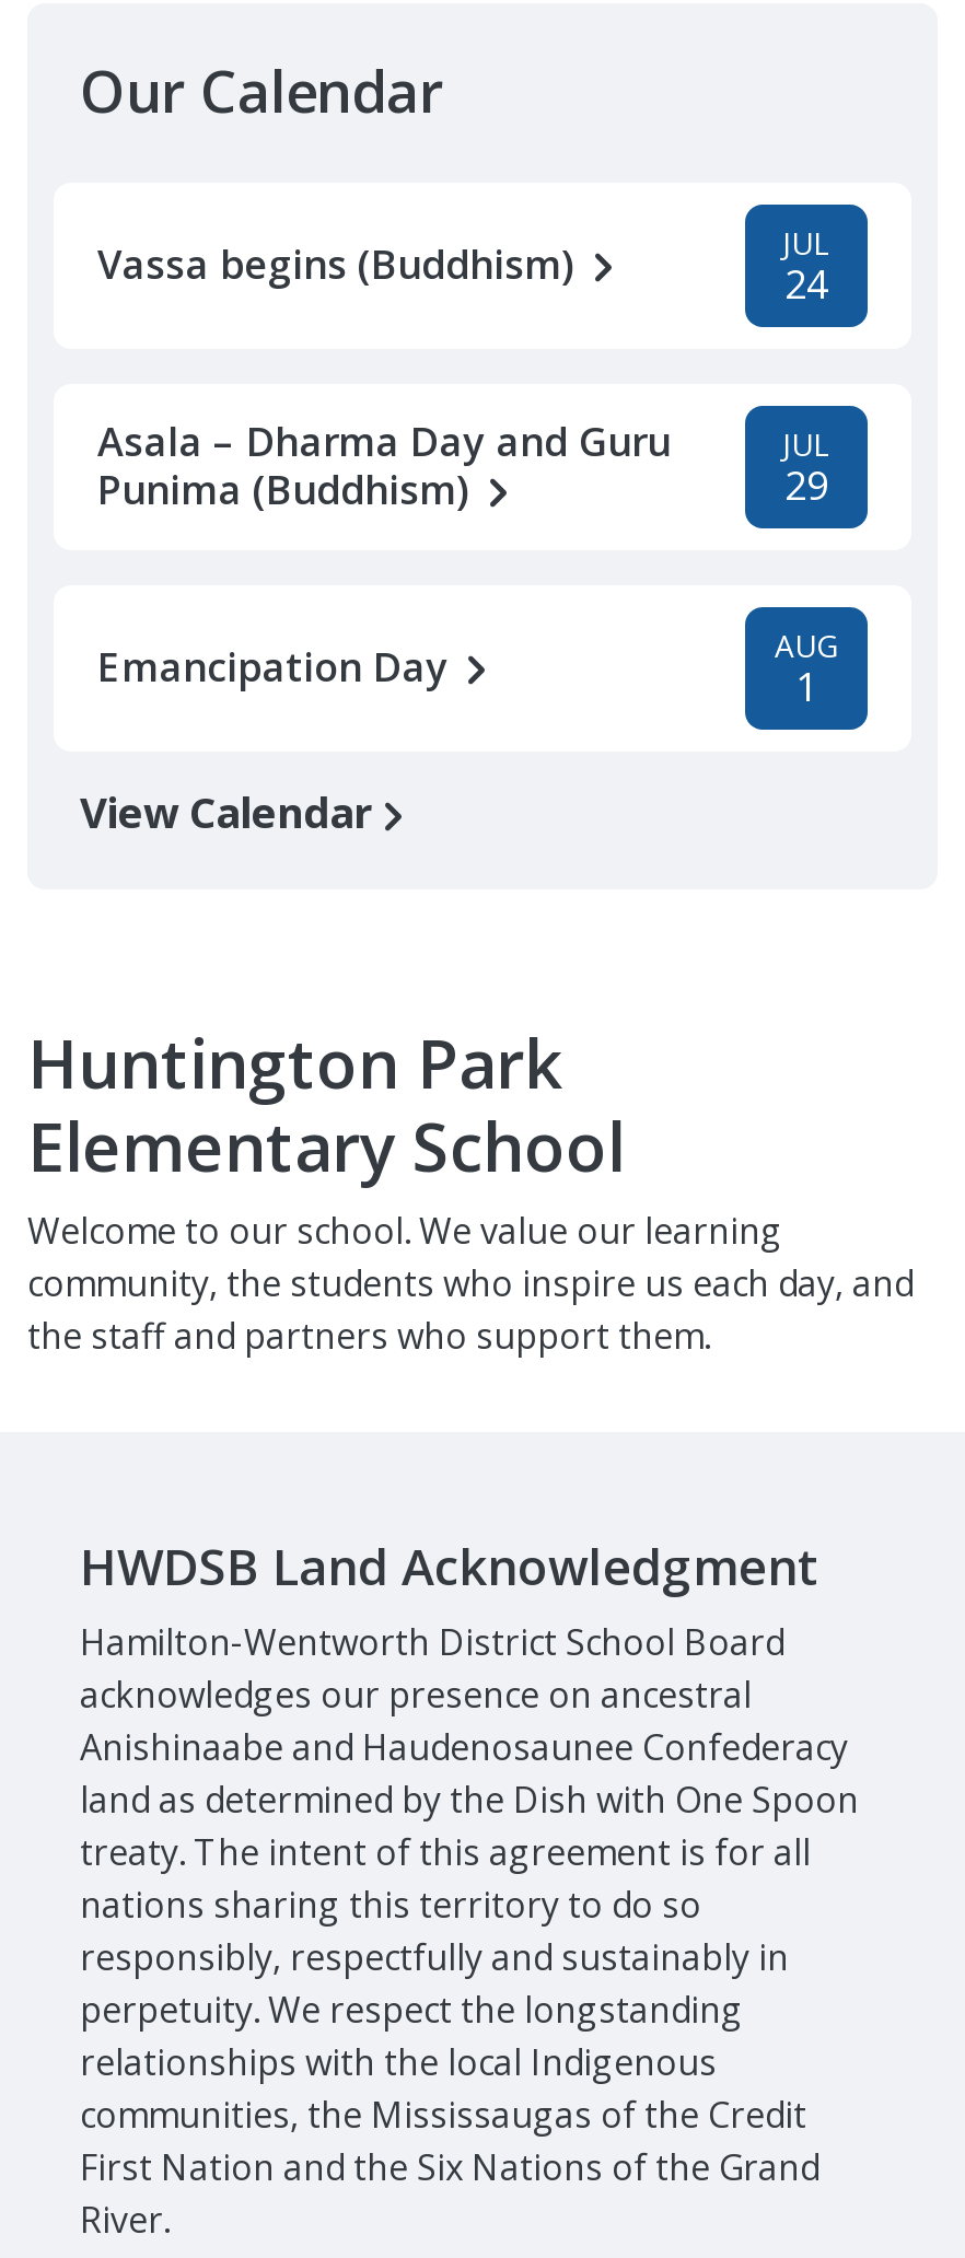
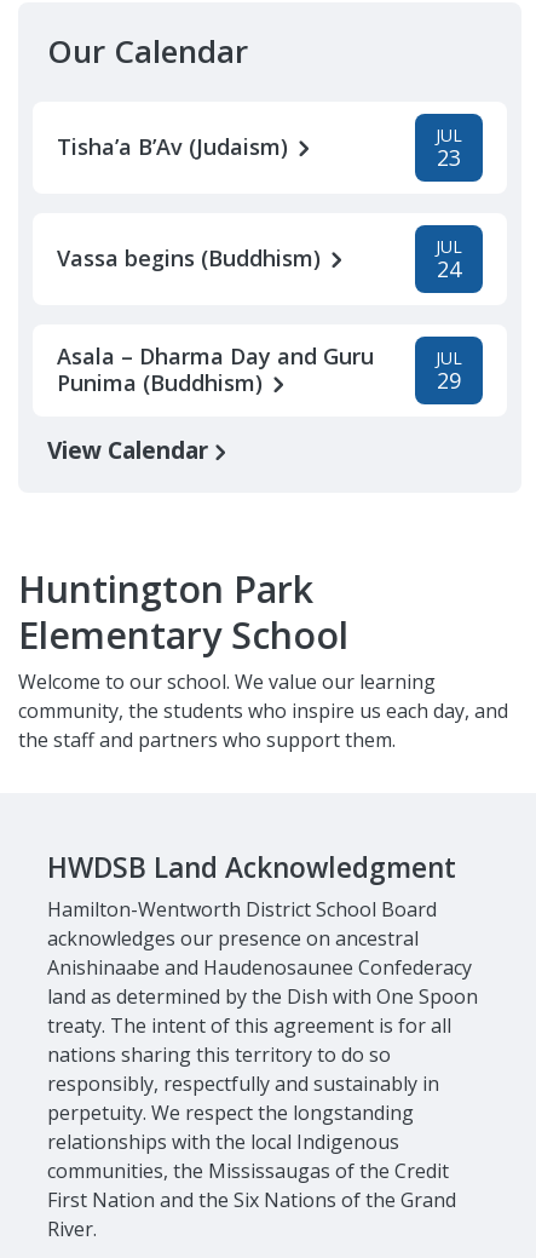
none -> [57,124,462,172] Tisha’a B’Av (Judaism) | JUL | 23
moved [97,222,830,515] -> [57,235,462,397]: Vassa begins (Buddhism) | JUL | 24 | Asala – Dharma Day and Guru | Punima (Buddhism) | JUL | 29
[97,625,838,712] Emancipation Day | AUG | 1 -> none

